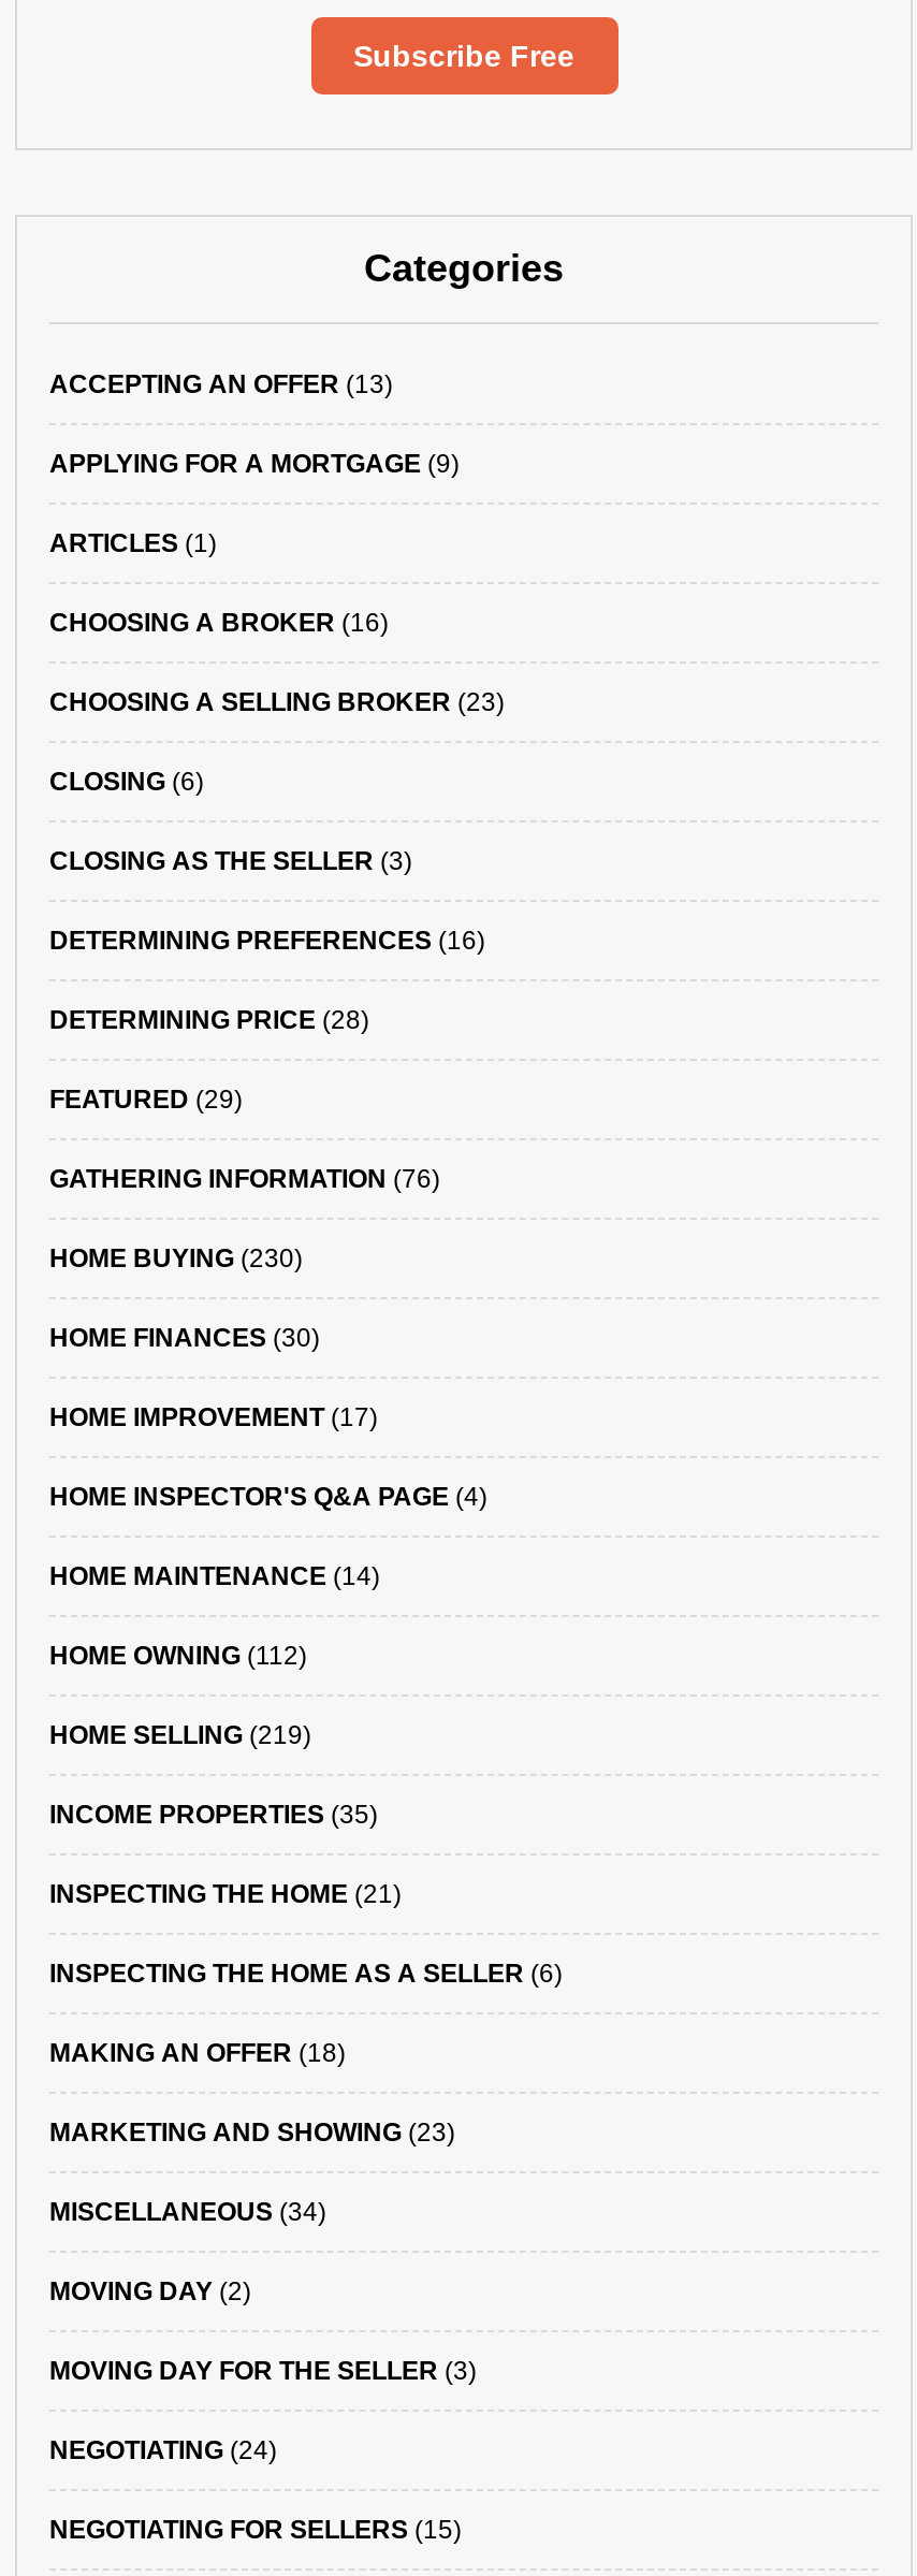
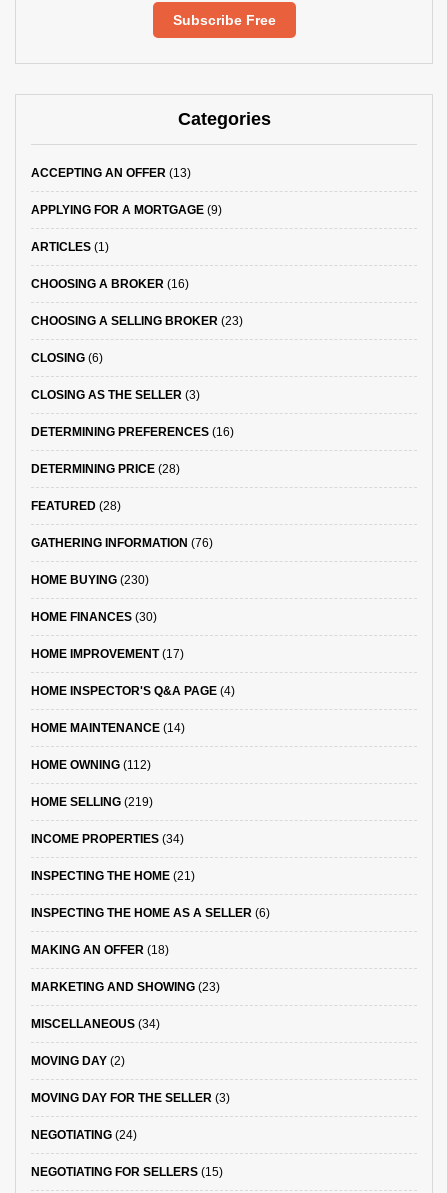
[49,1086,243,1116] FEATURED (29) -> [31,499,121,513] FEATURED (28)
[49,1801,378,1831] INCOME PROPERTIES (35) -> [31,832,184,846] INCOME PROPERTIES (34)

